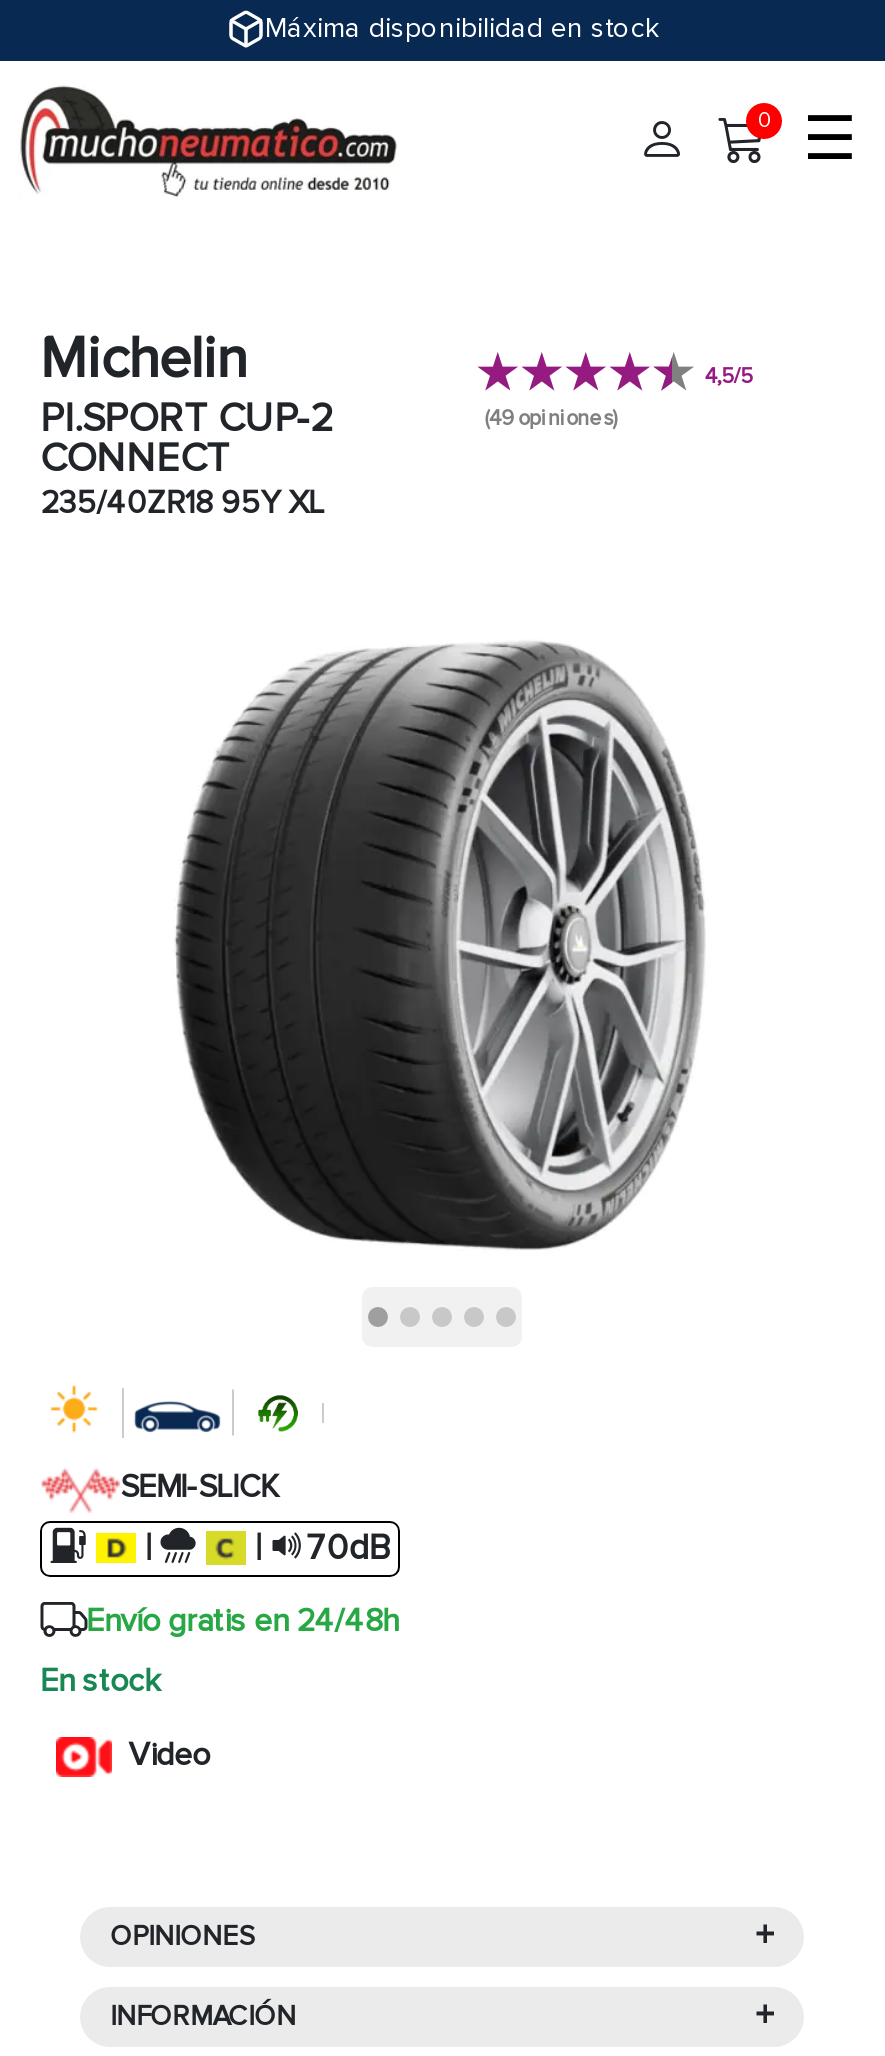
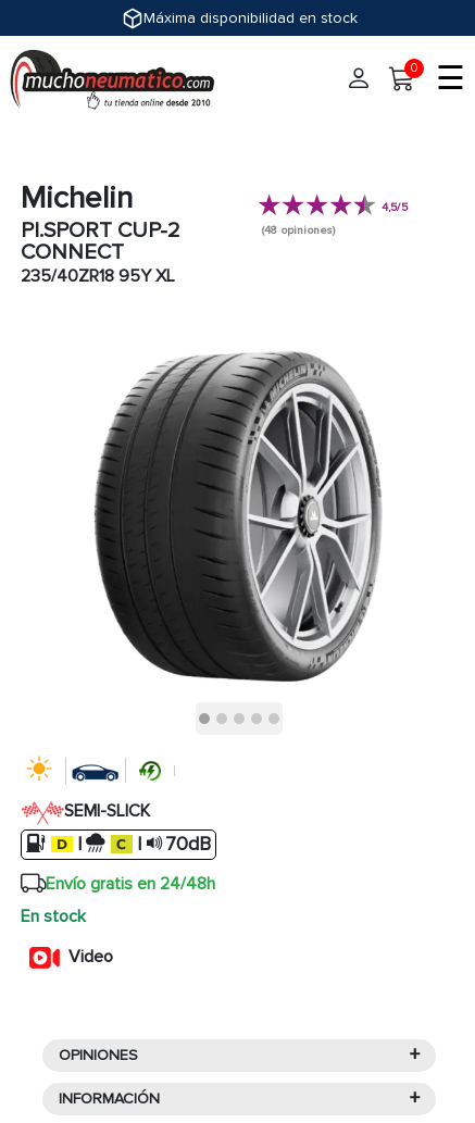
[484,405,616,431] (49 opiniones) -> [262,223,335,237] (48 opiniones)

